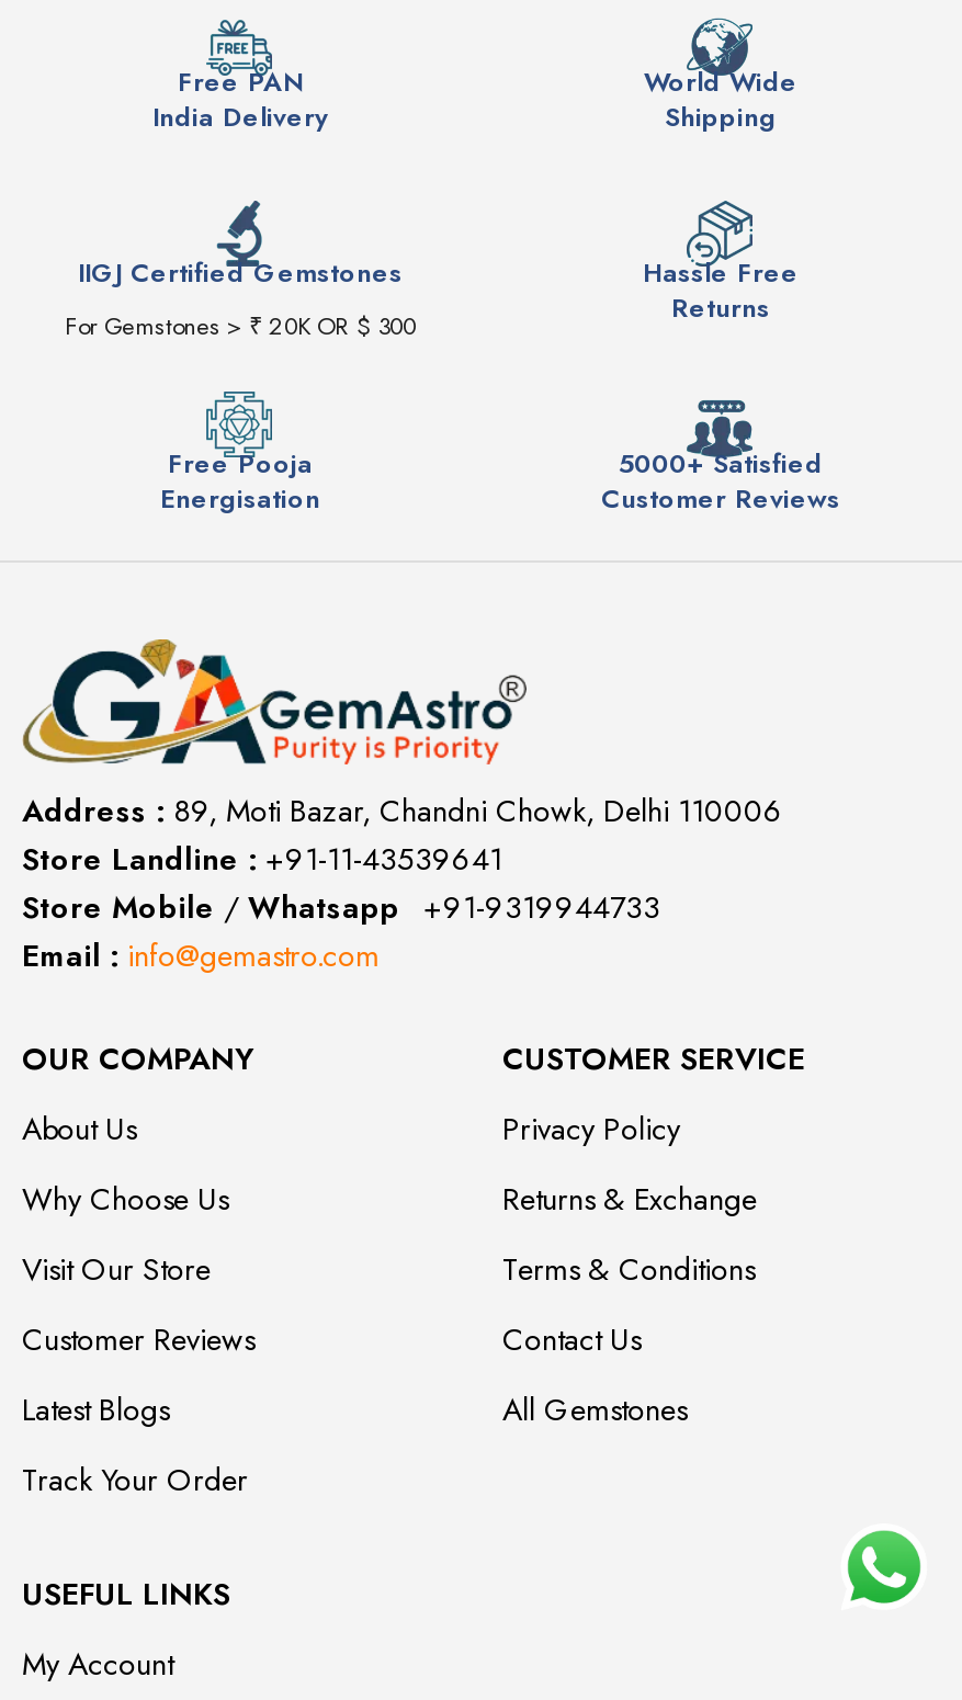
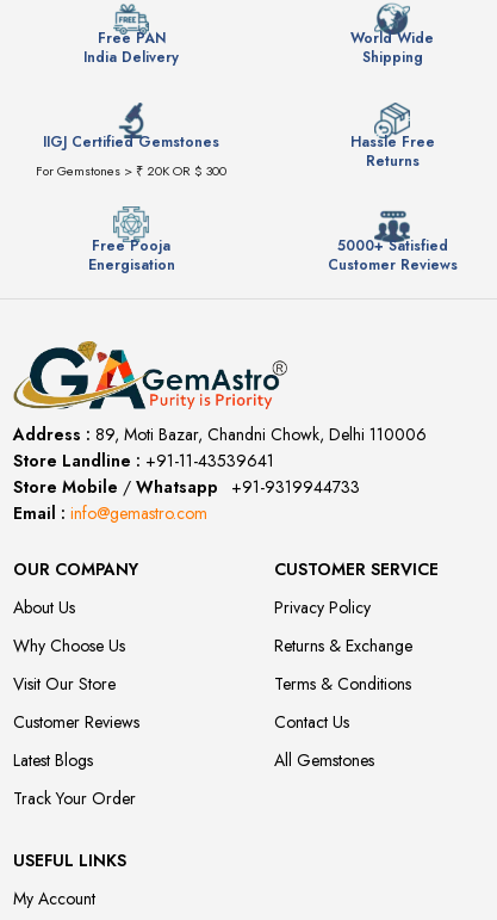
[845,1529,924,1606] [image] -> none

